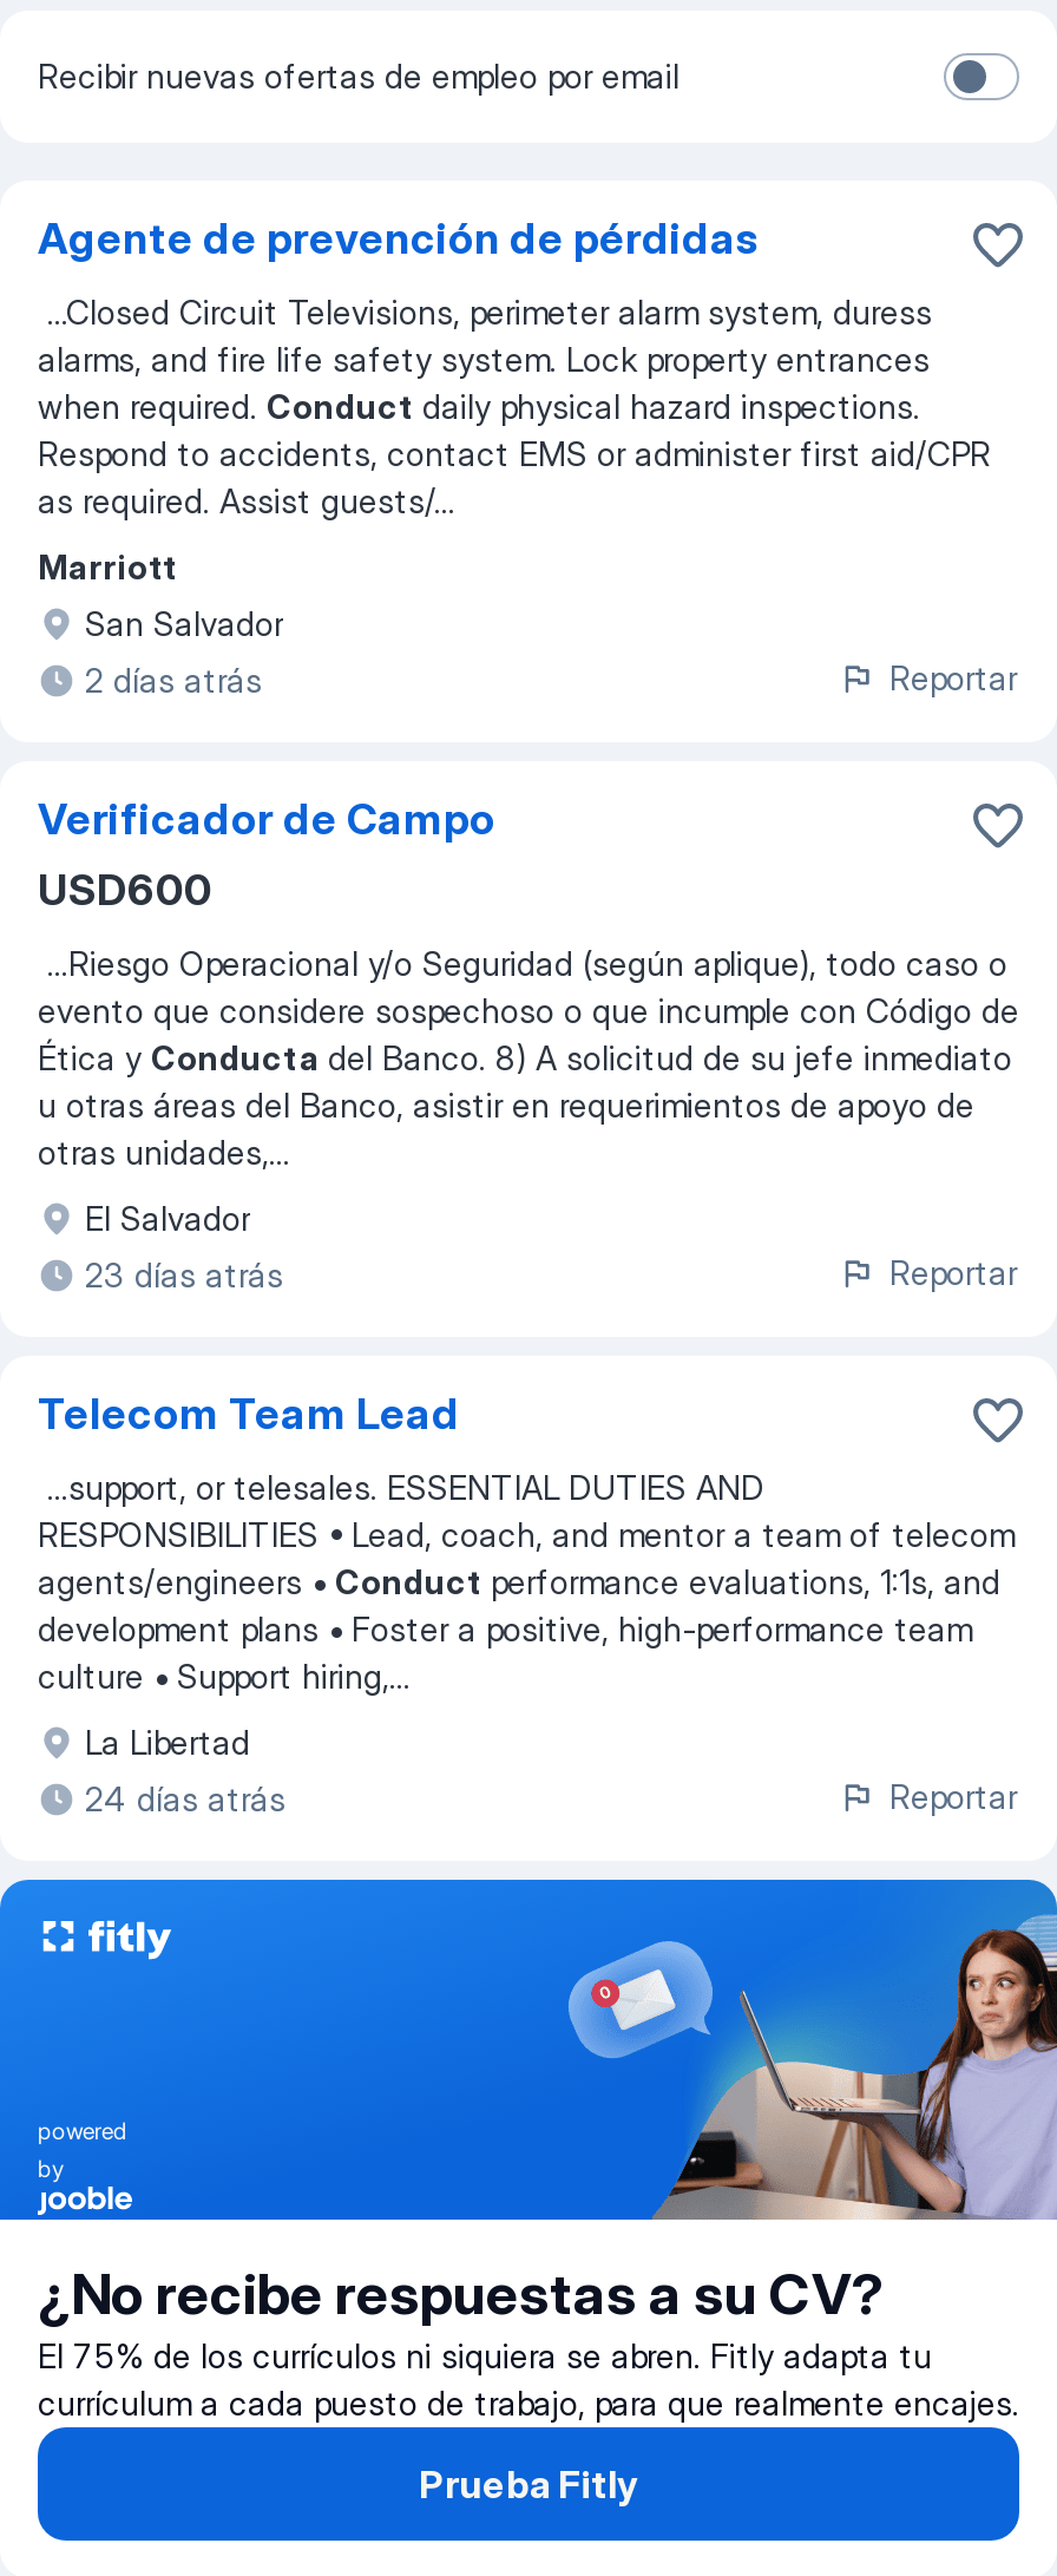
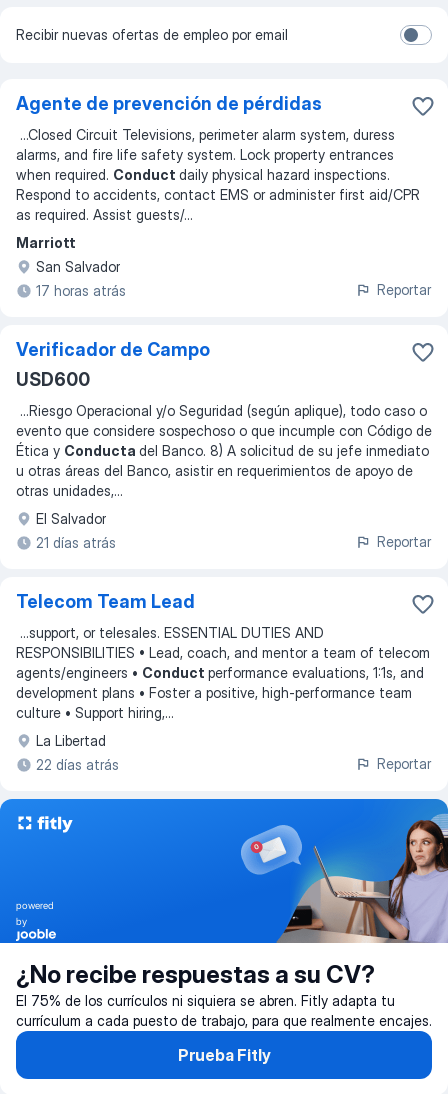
[85,660,262,700] 2 días atrás -> [36,282,126,299] 17 horas atrás
[85,1254,283,1294] 23 días atrás -> [36,534,116,551] 21 días atrás
[85,1778,285,1818] 24 días atrás -> [36,756,119,773] 22 días atrás

